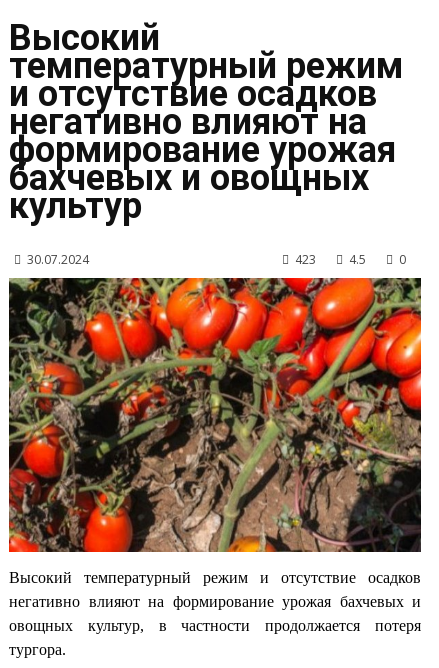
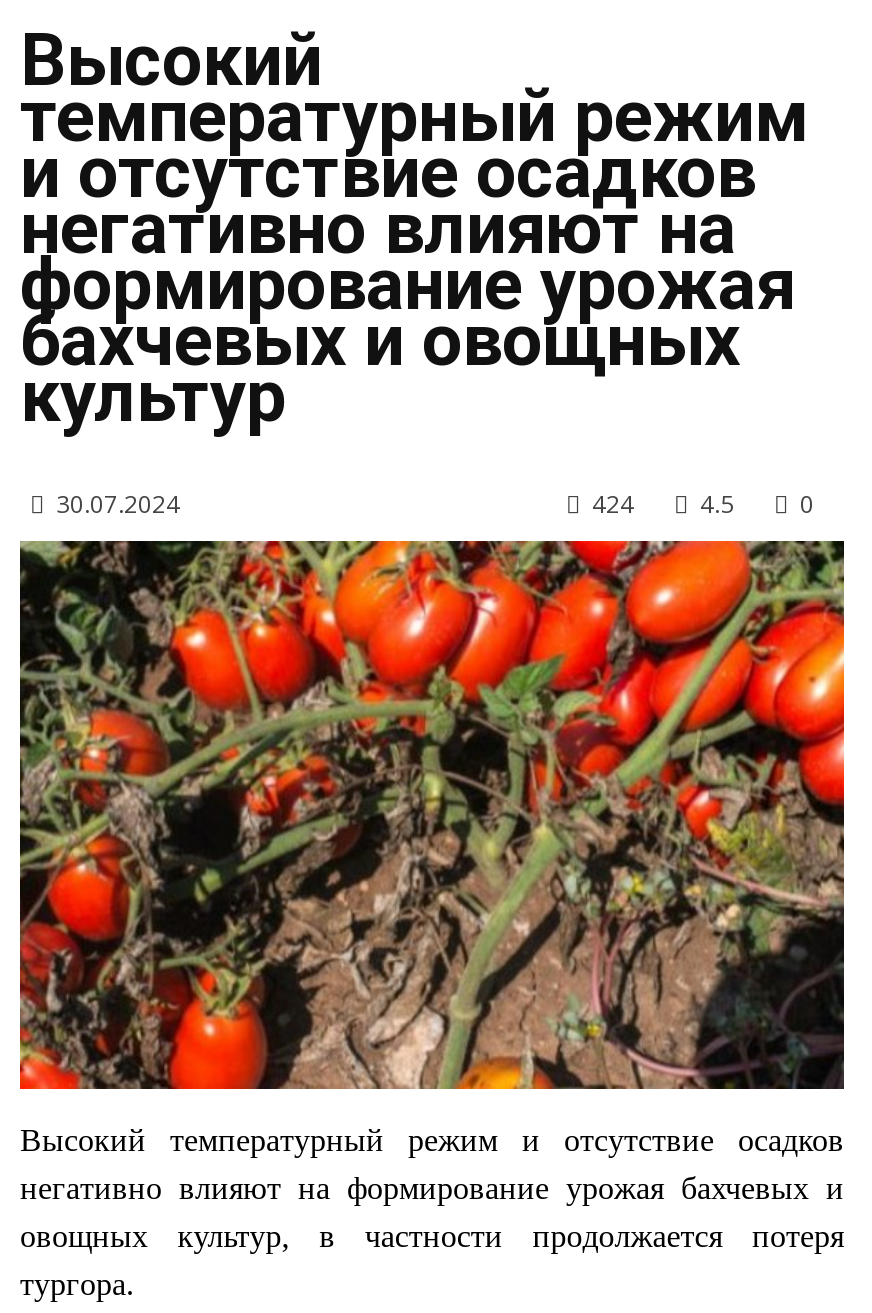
[292,251,406,268] 423 4.5 0 -> [586,487,814,521] 424 4.5 0

